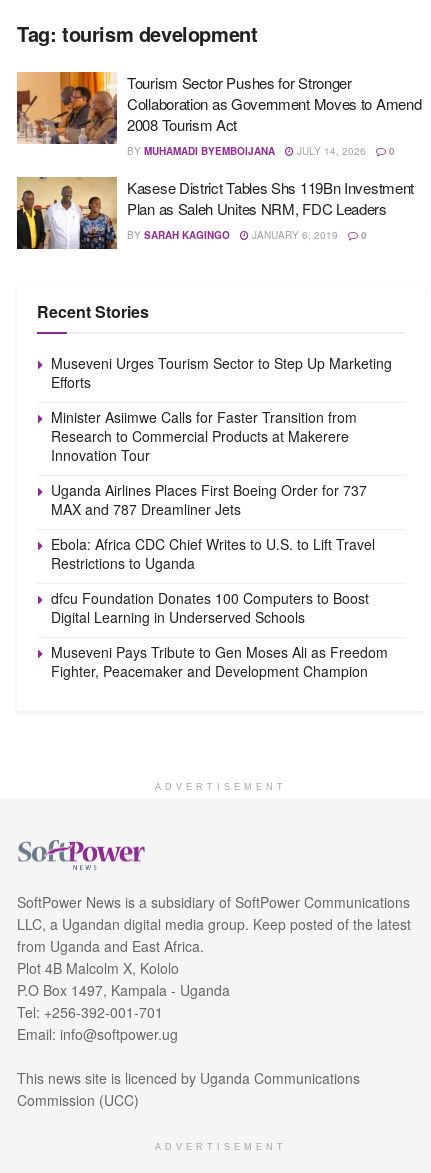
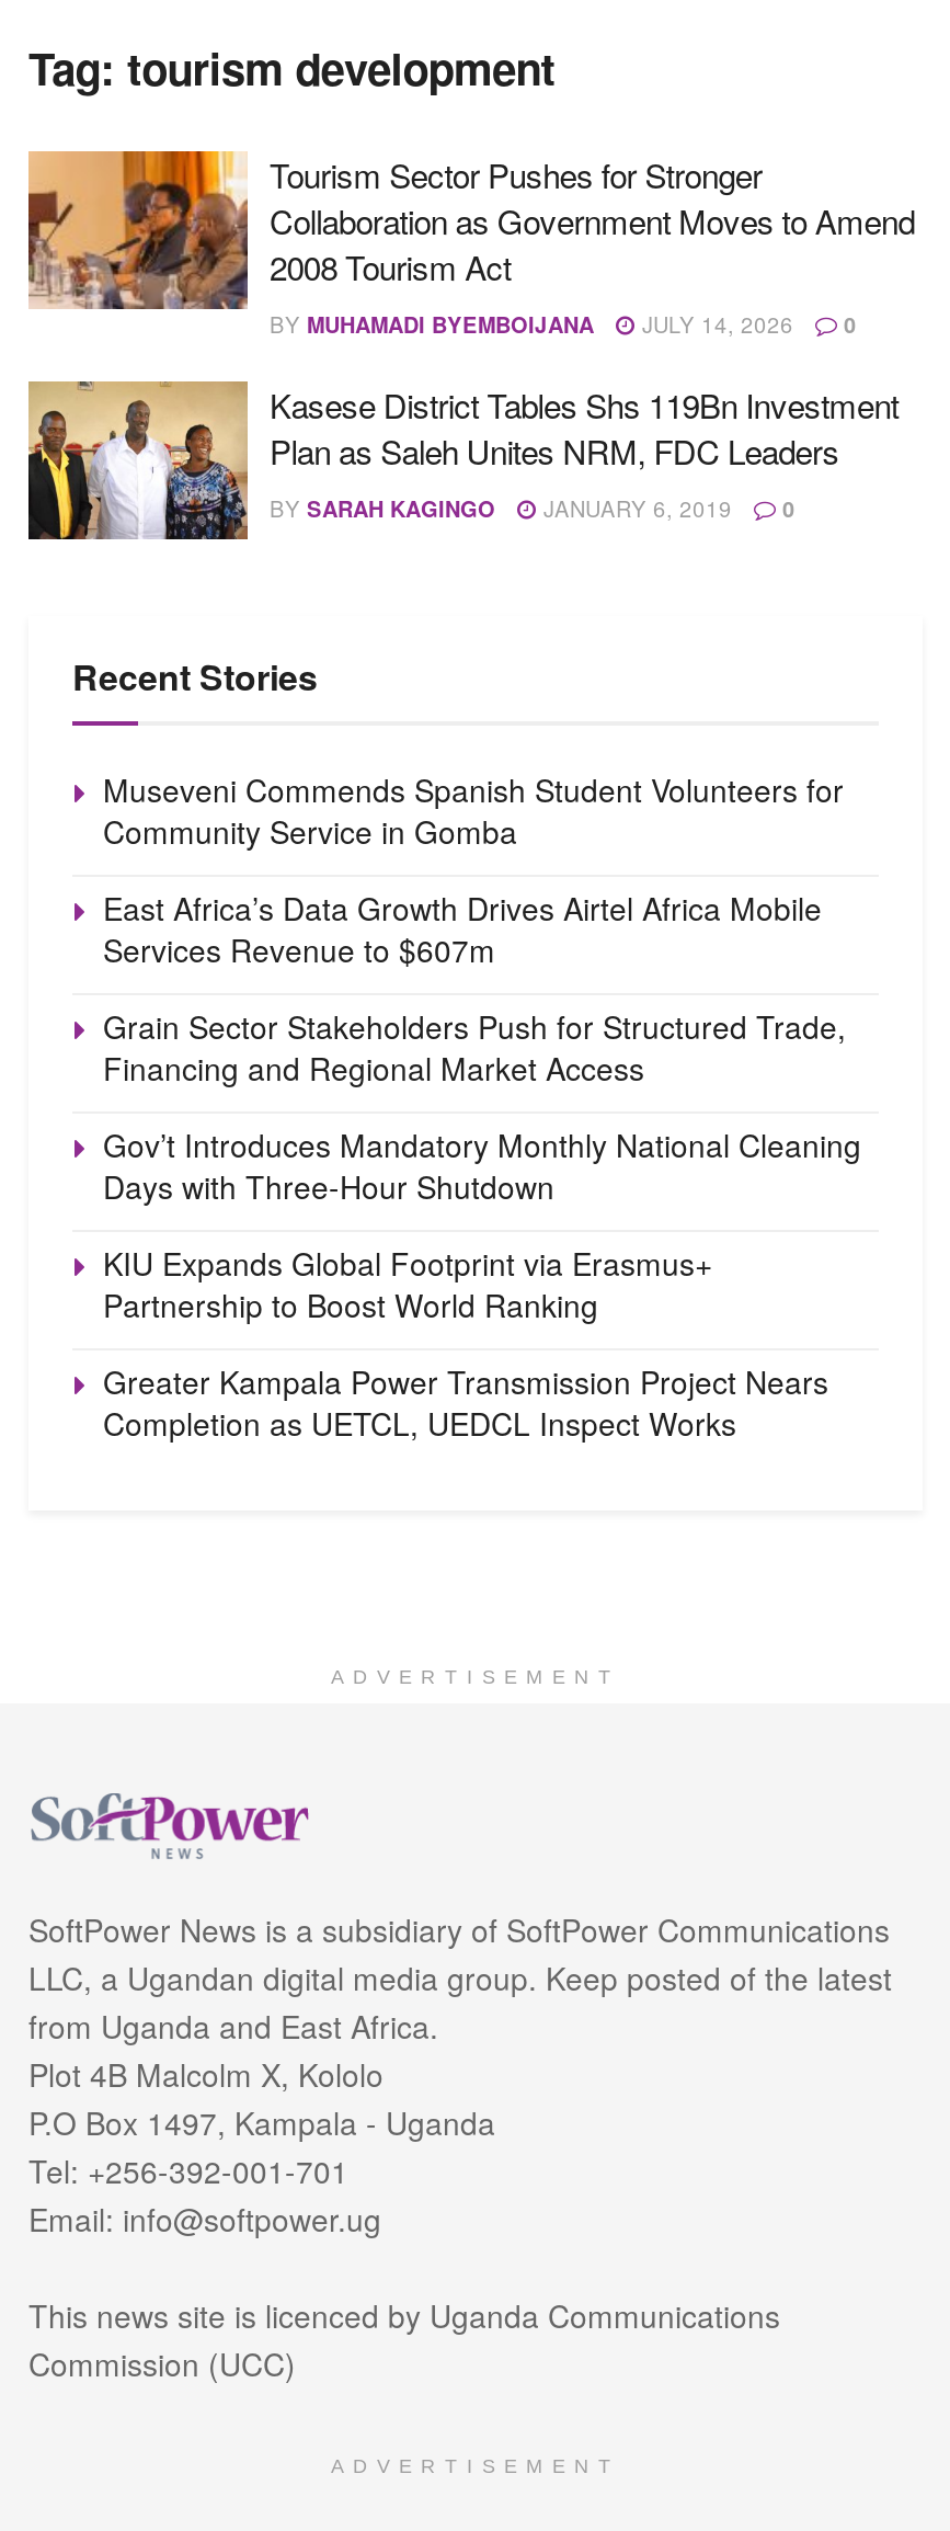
[51,352,392,391] Museveni Urges Tourism Sector to Step Up Marketing | Efforts -> [103,766,844,852] Museveni Commends Spanish Student Volunteers for | Community Service in Gomba
[51,406,357,464] Minister Asiimwe Calls for Faster Transition from | Research to Commercial Products at Makerere | Innovation Tour -> [103,885,822,970] East Africa’s Data Growth Drives Airtel Africa Mobile | Services Revenue to $607m
[51,479,367,518] Uganda Airlines Places First Boeing Order for 737 | MAX and 787 Dreamliner Jets -> [103,1003,846,1088] Grain Sector Stakeholders Push for Structured Trade, | Financing and Regional Market Access
[51,533,375,572] Ebola: Africa CDC Chief Writes to U.S. to Lift Travel | Restrictions to Uganda -> [103,1121,861,1207] Gov’t Introduces Mandatory Monthly National Cleaning | Days with Three-Hour Shutdown
[51,587,369,626] dfcu Foundation Donates 100 Computers to Boost | Digital Learning in Underserved Schools -> [103,1240,712,1325] KIU Expands Global Footprint via Erasmus+ | Partnership to Boost World Ranking
[51,641,388,680] Museveni Pays Tribute to Gen Moses Ali as Freedom | Fighter, Peacemaker and Development Champion -> [103,1358,828,1444] Greater Kampala Power Transmission Project Nears | Completion as UETCL, UEDCL Inspect Works

